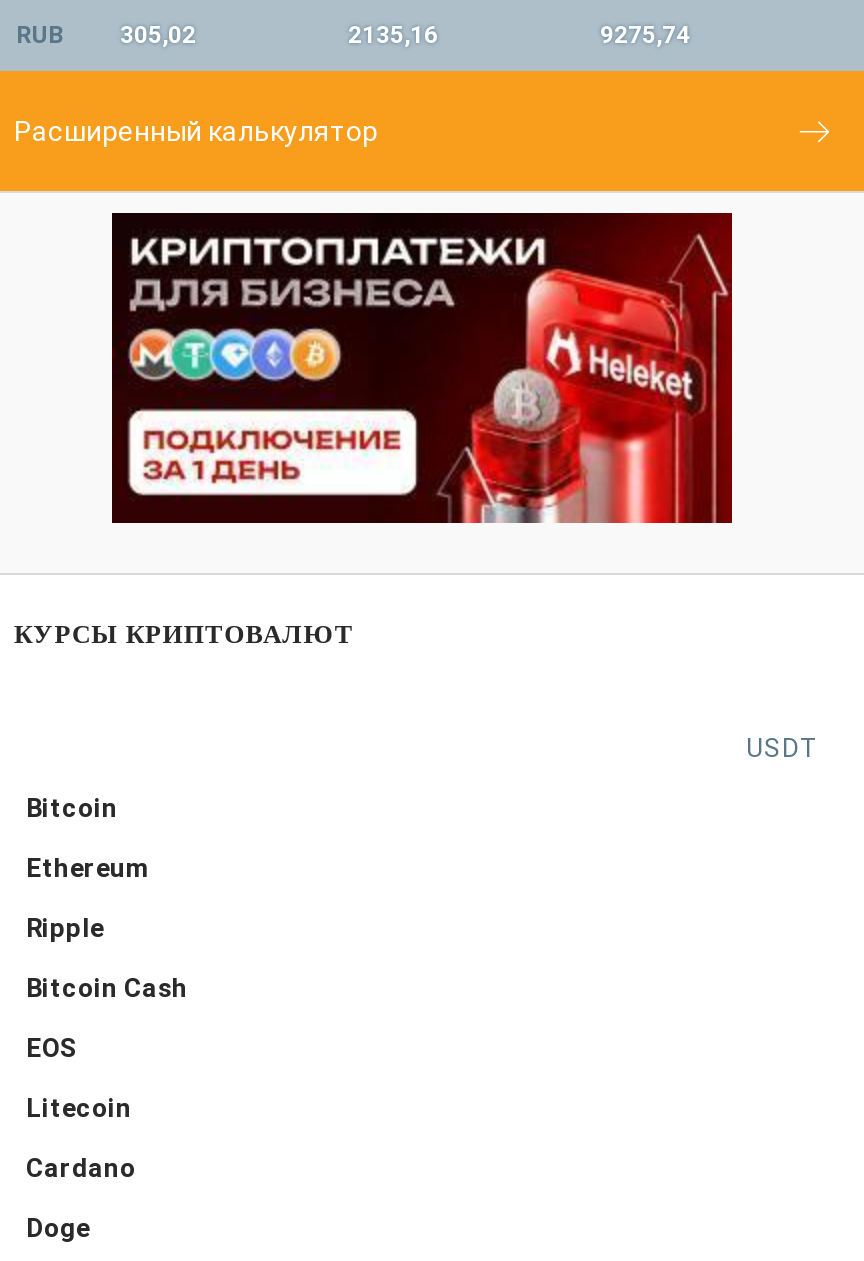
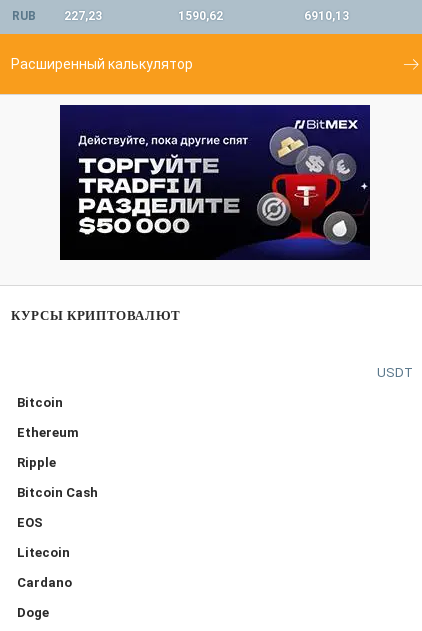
[16,21,196,49] RUB 305,02 -> [12,9,102,23] RUB 227,23
[348,21,438,49] 2135,16 -> [178,9,223,23] 1590,62
[600,21,690,49] 9275,74 -> [304,9,349,23] 6910,13
[112,211,734,525] [image] -> [60,104,371,261] [image]

